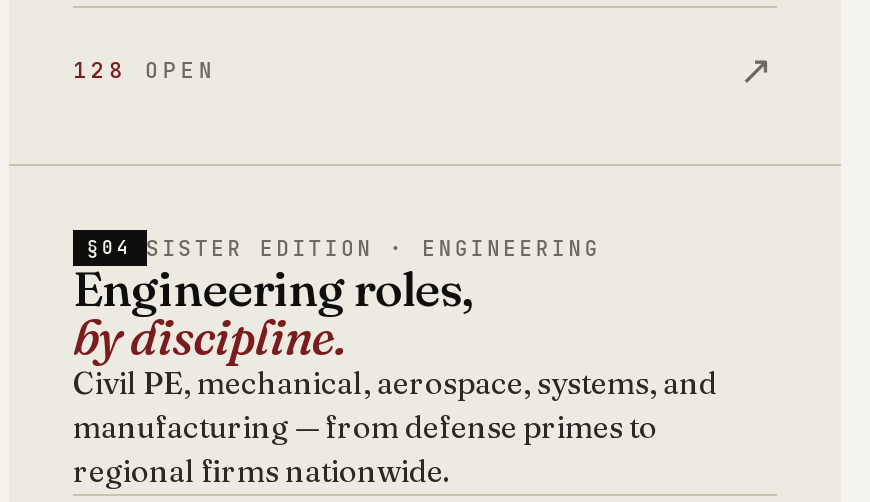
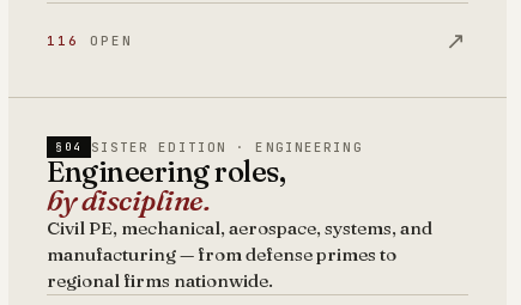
[73,56,216,84] 128 OPEN -> [47,32,133,49] 116 OPEN

